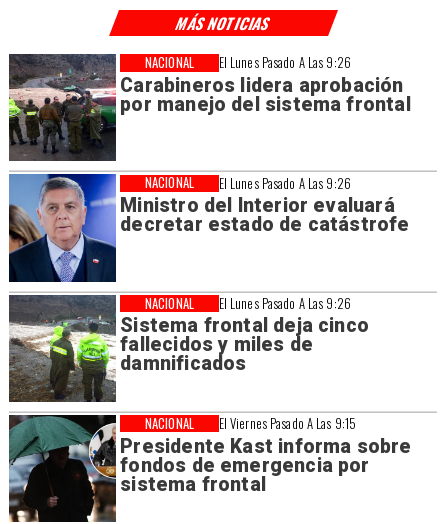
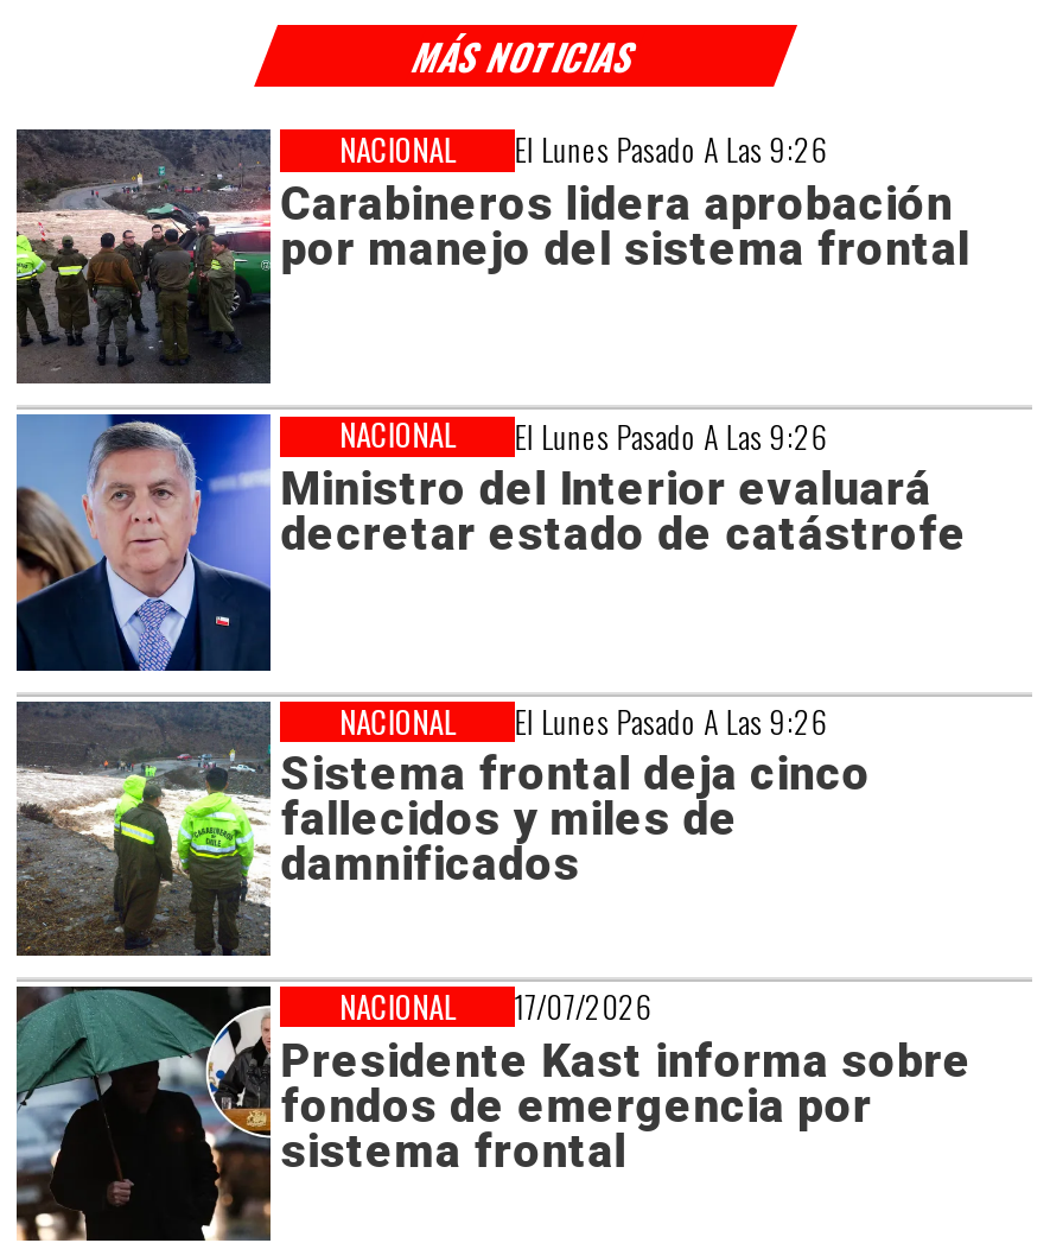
[219,414,356,433] El Viernes Pasado A Las 9:15 -> [514,985,652,1030] 17/07/2026

